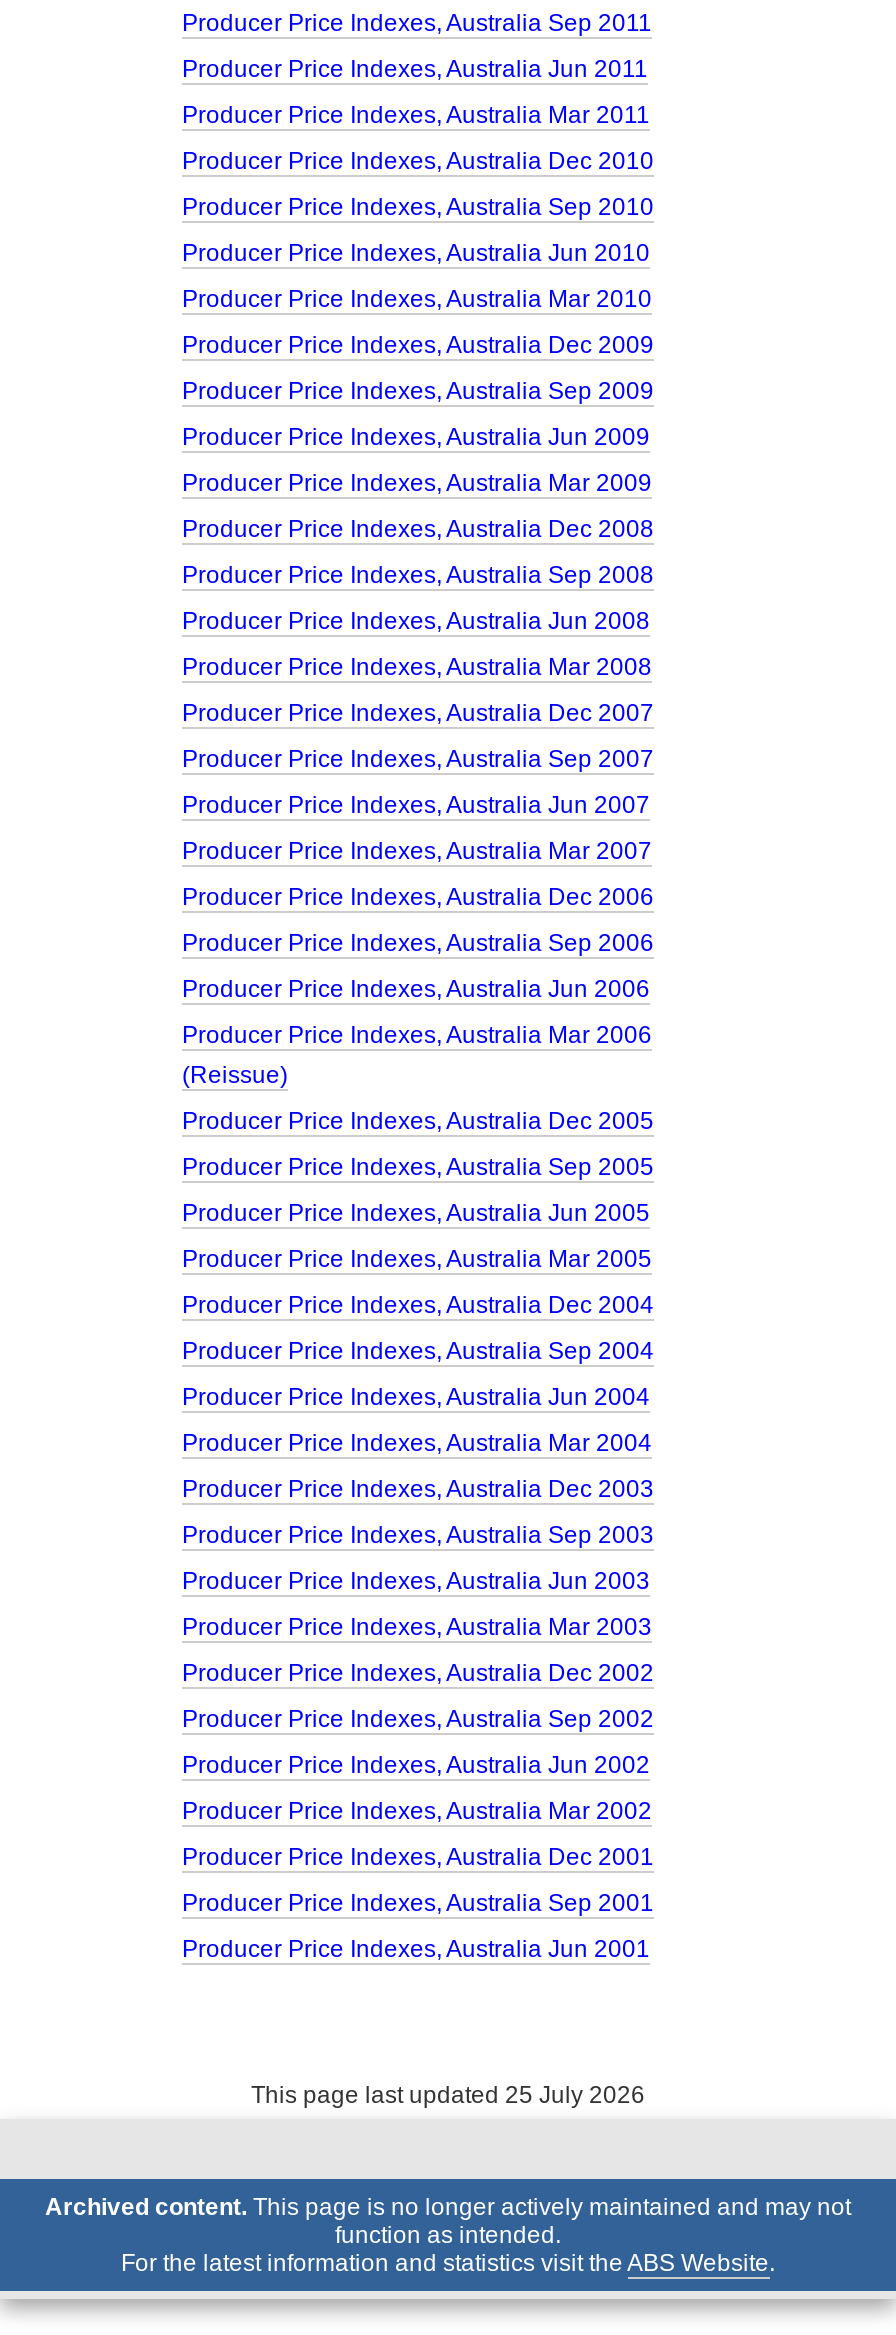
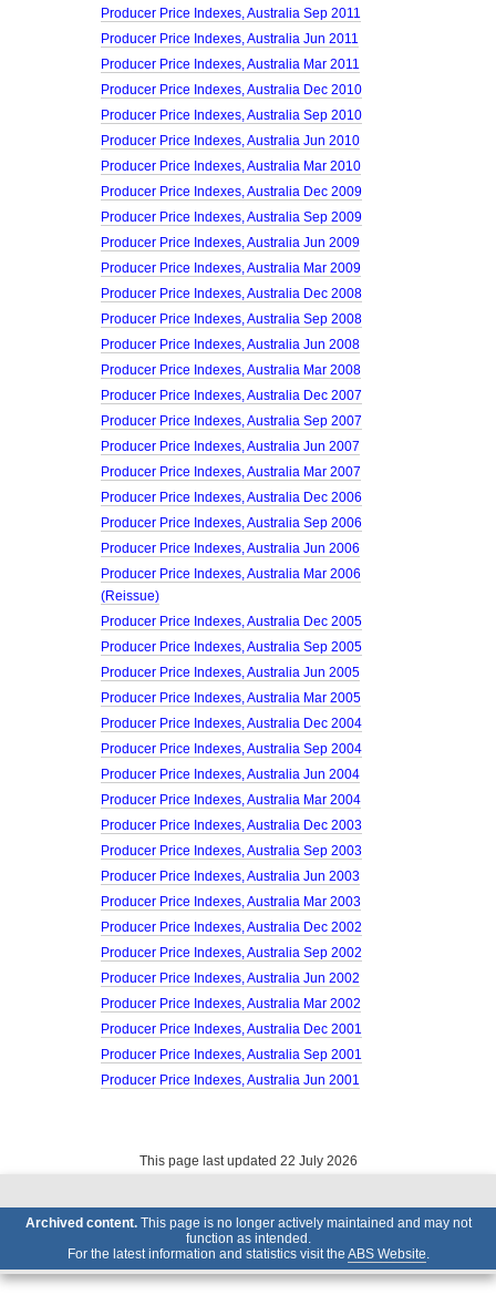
[251,2081,645,2109] This page last updated 25 July 2026 -> [139,1153,357,1169] This page last updated 22 July 2026

